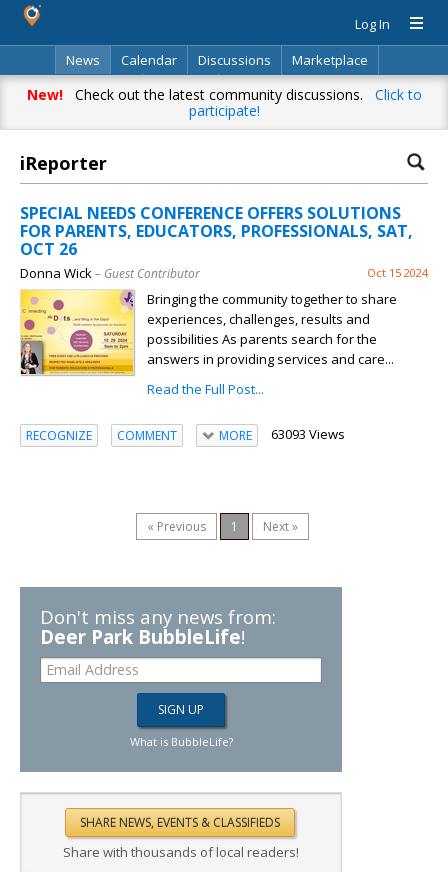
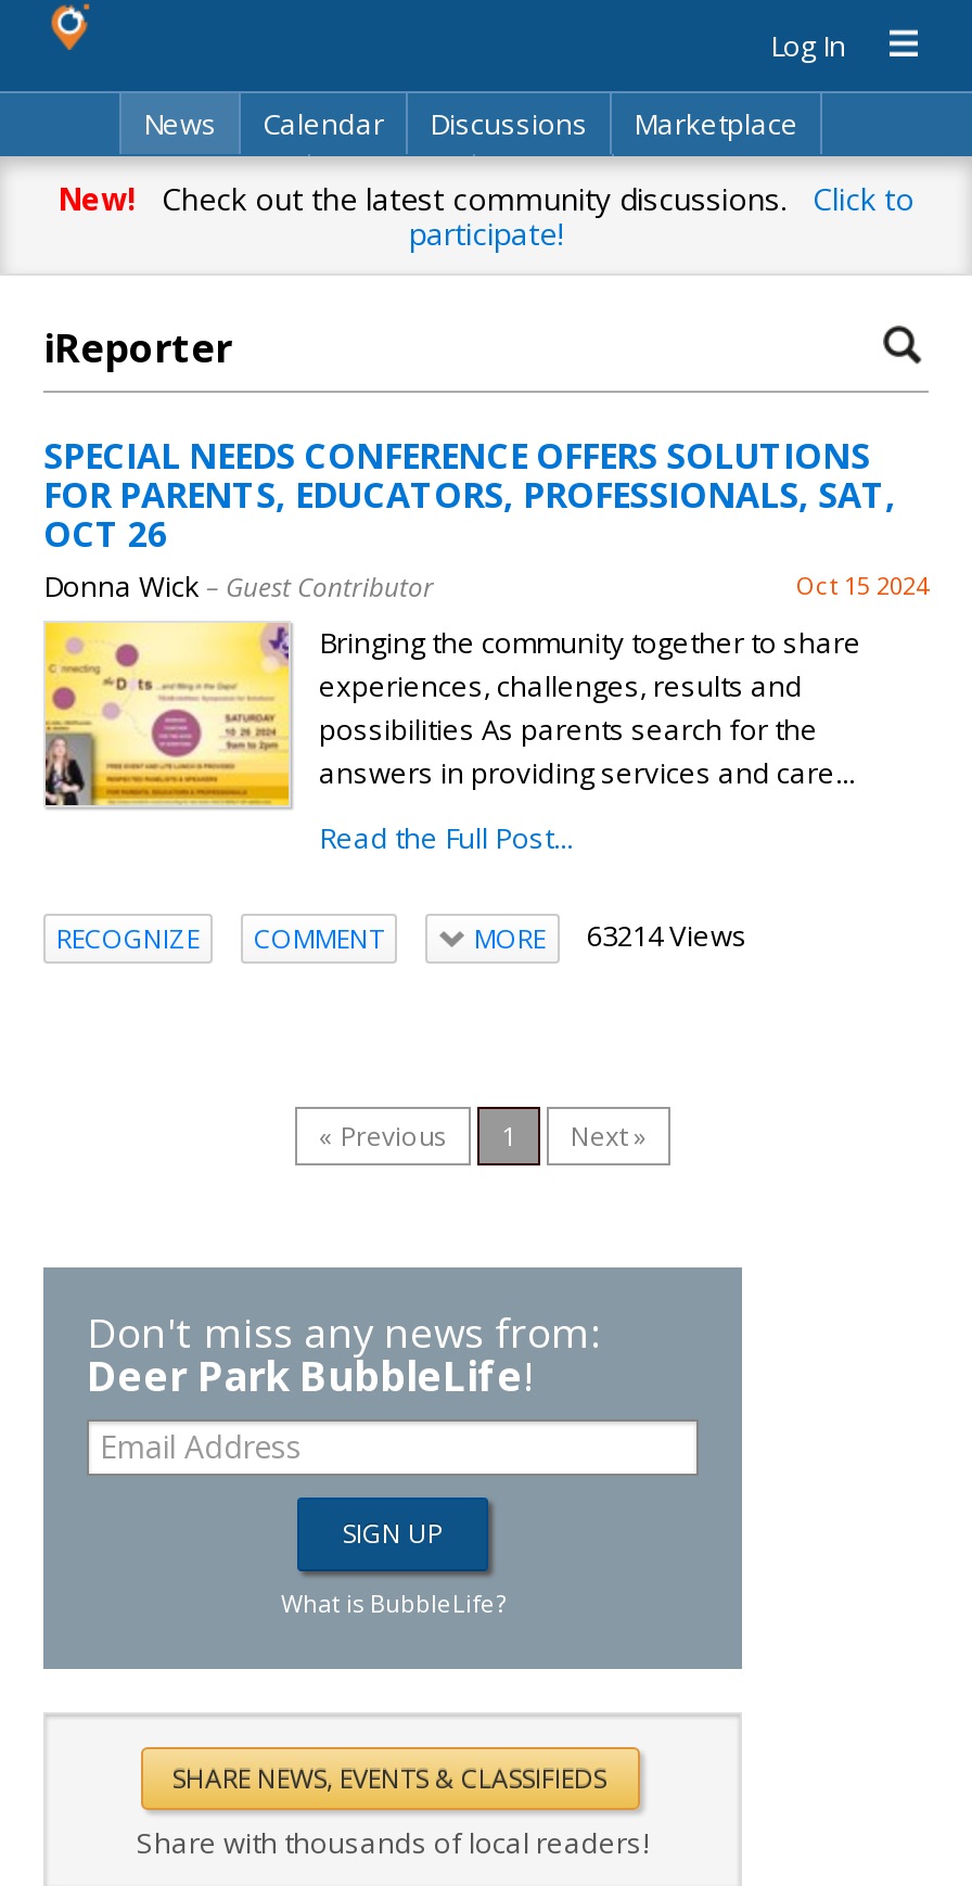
[218,425,344,444] MORE 63093 Views -> [474,916,747,957] MORE 63214 Views

